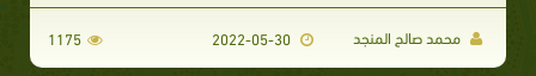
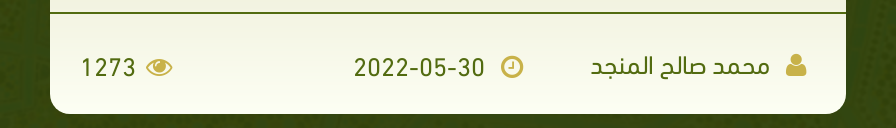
[48,26,81,50] 1175 -> [80,44,136,84] 1273

